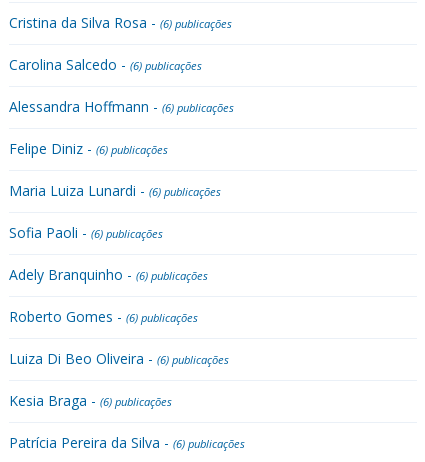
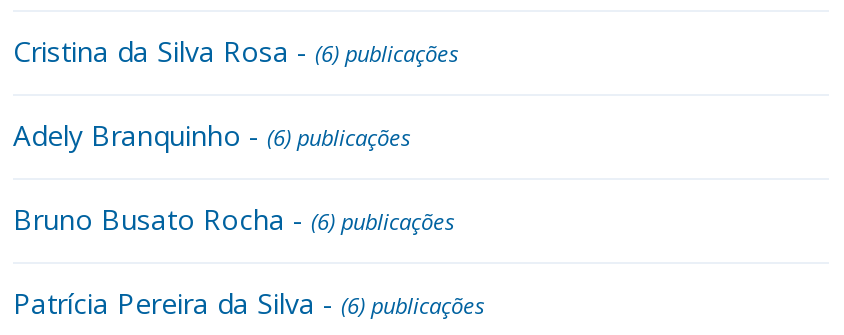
[9,55,234,242] Carolina Salcedo - (6) publicações | Alessandra Hoffmann - (6) publicações | Felipe Diniz - (6) publicações | Maria Luiza Lunardi - (6) publicações | Sofia Paoli - (6) publicações -> none
[9,307,229,410] Roberto Gomes - (6) publicações | Luiza Di Beo Oliveira - (6) publicações | Kesia Braga - (6) publicações -> [13,200,455,238] Bruno Busato Rocha - (6) publicações

